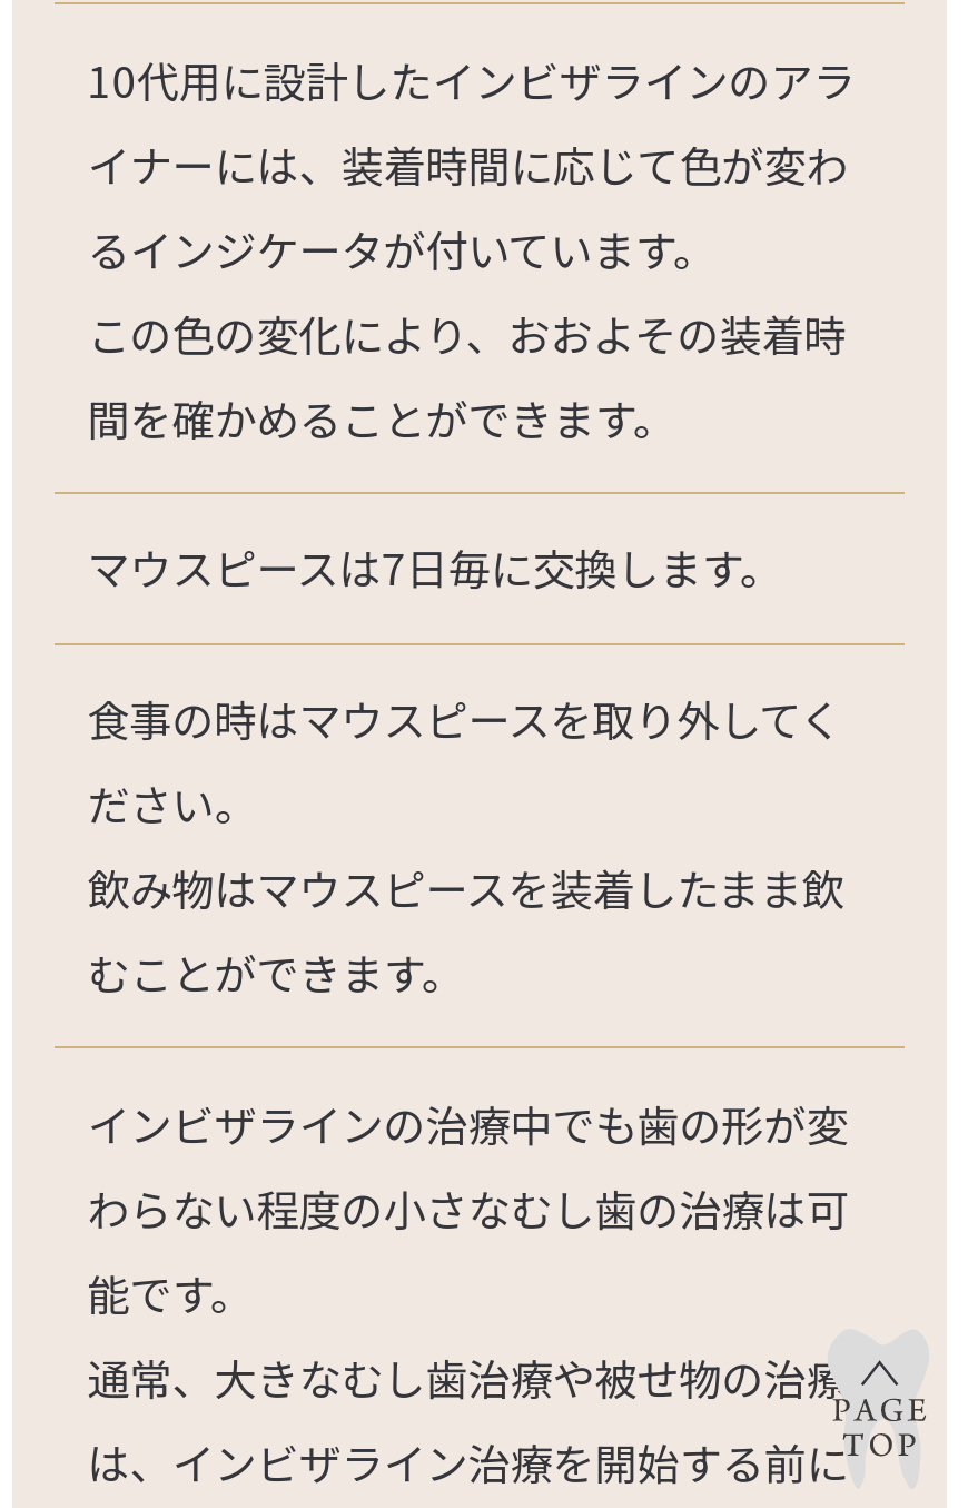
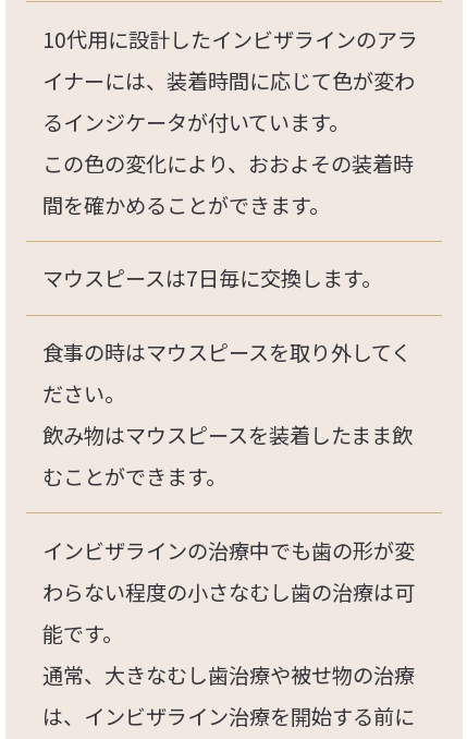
[833,1331,927,1487] [image] -> none

